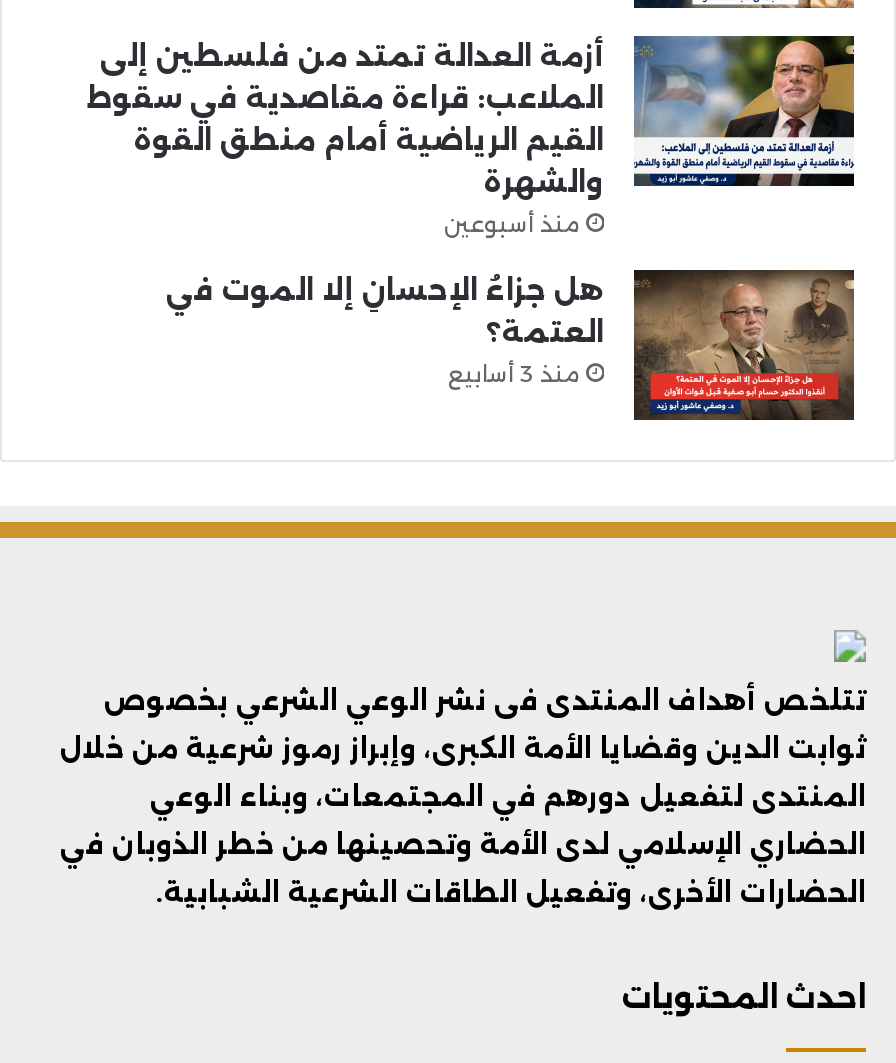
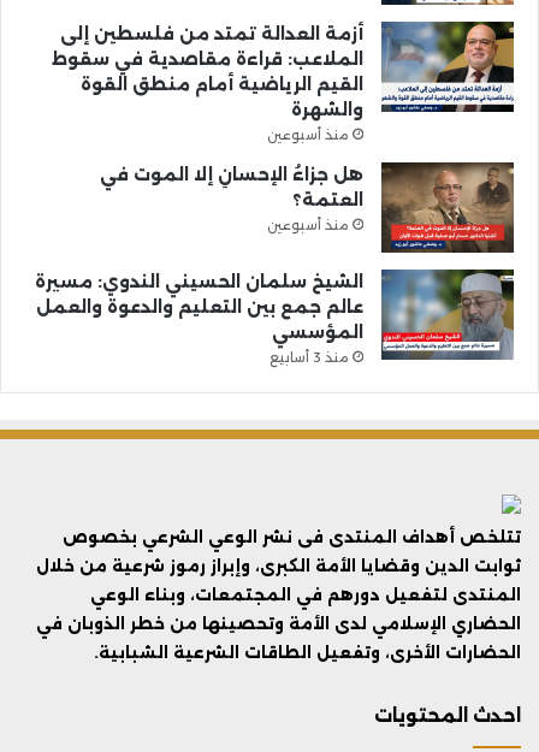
none -> [35,216,515,368] [image] | منذ أسبوعين | الشيخ سلمان الحسيني الندوي: مسيرة | عالم جمع بين التعليم والدعوة والعمل | المؤسسي

